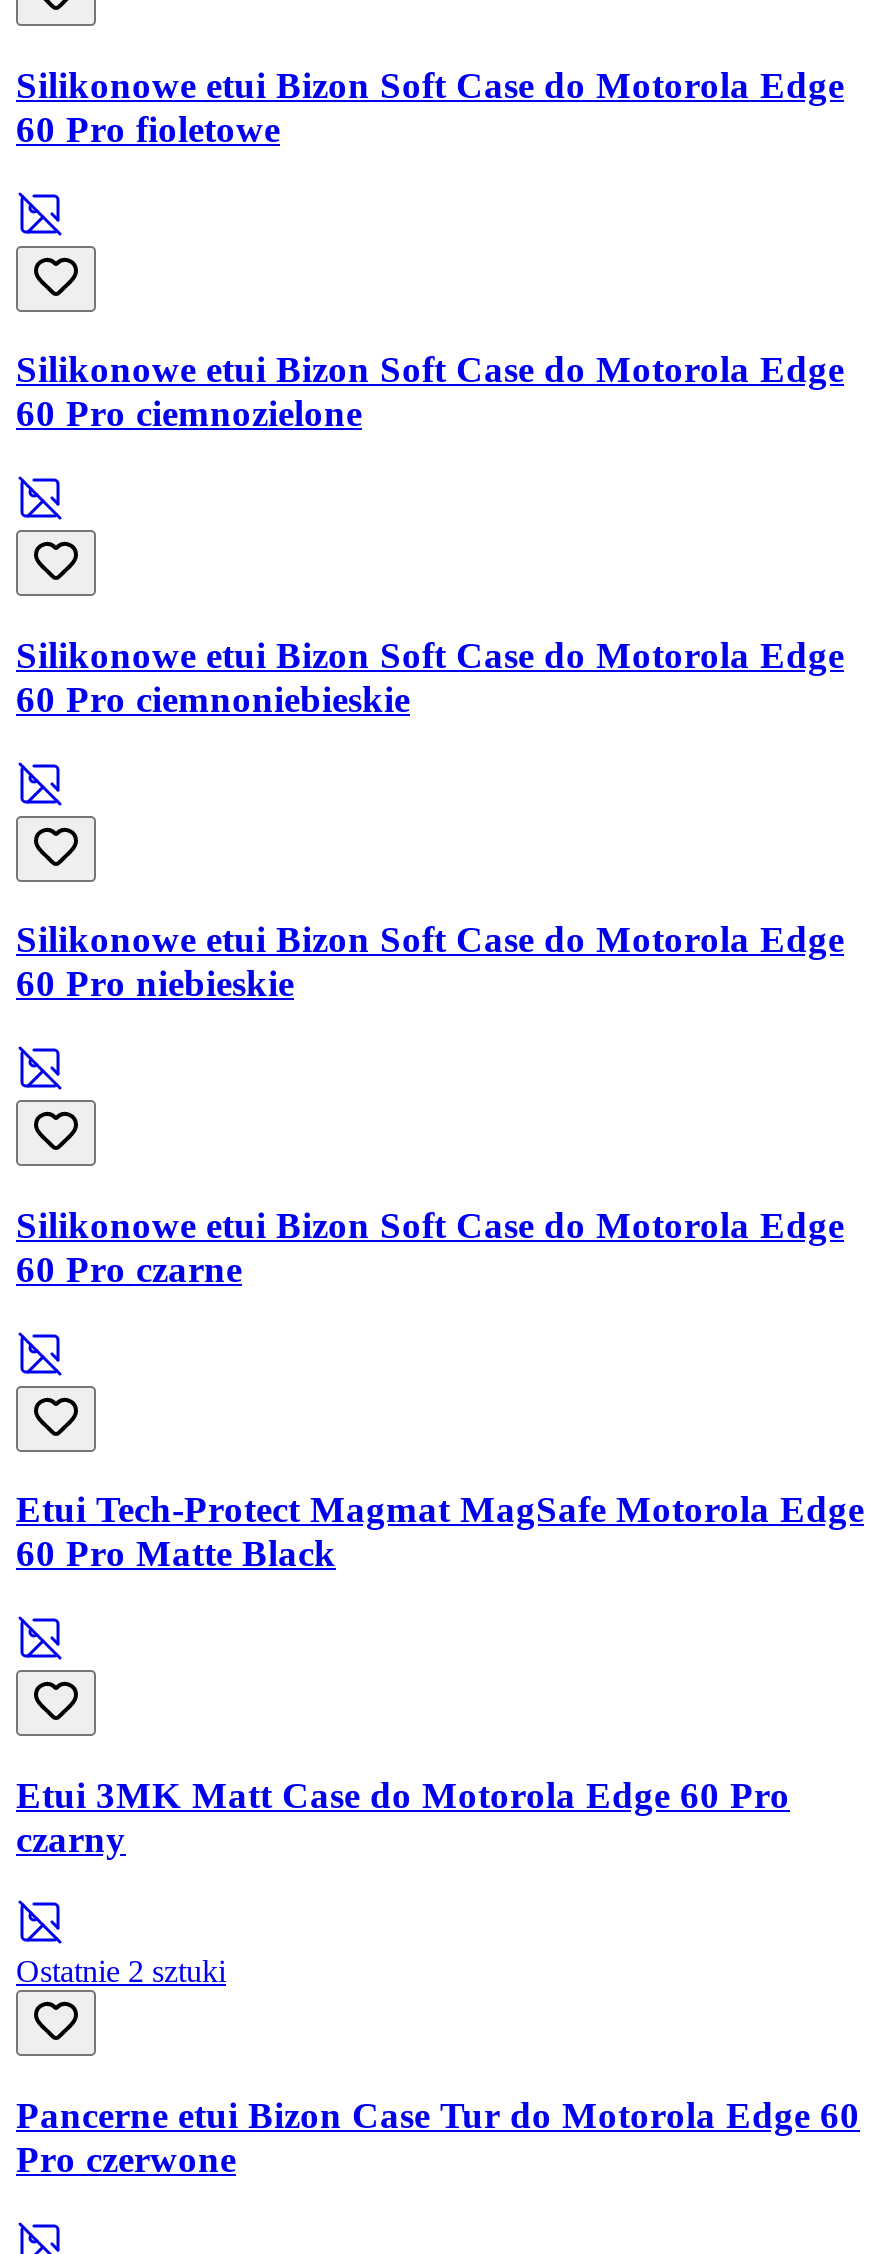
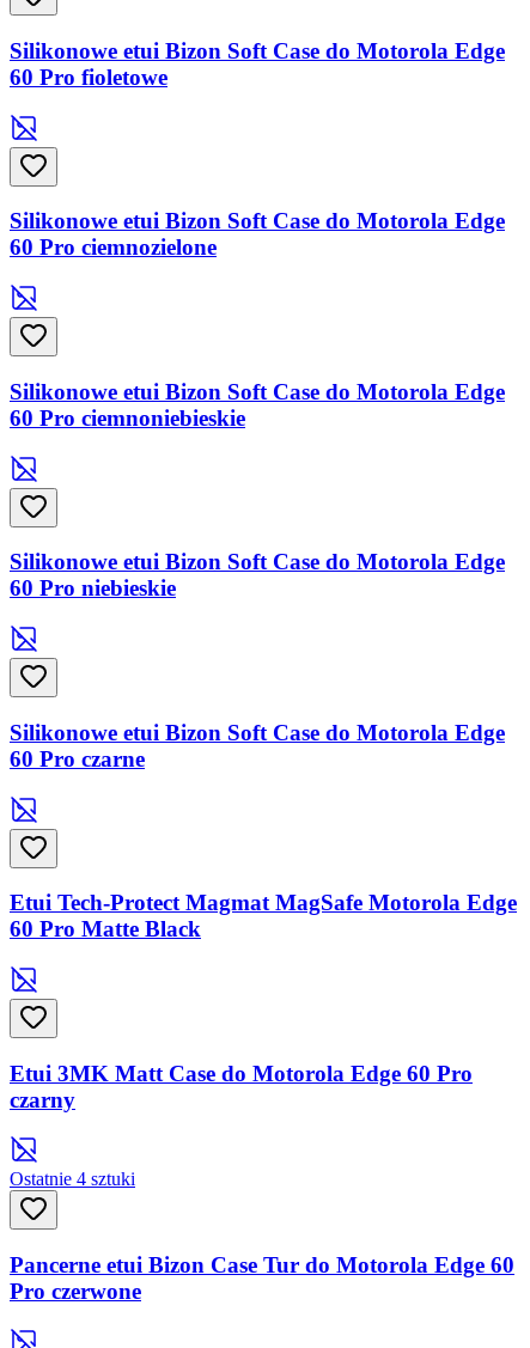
[16,1955,226,1989] Ostatnie 2 sztuki -> [10,1169,135,1189] Ostatnie 4 sztuki

